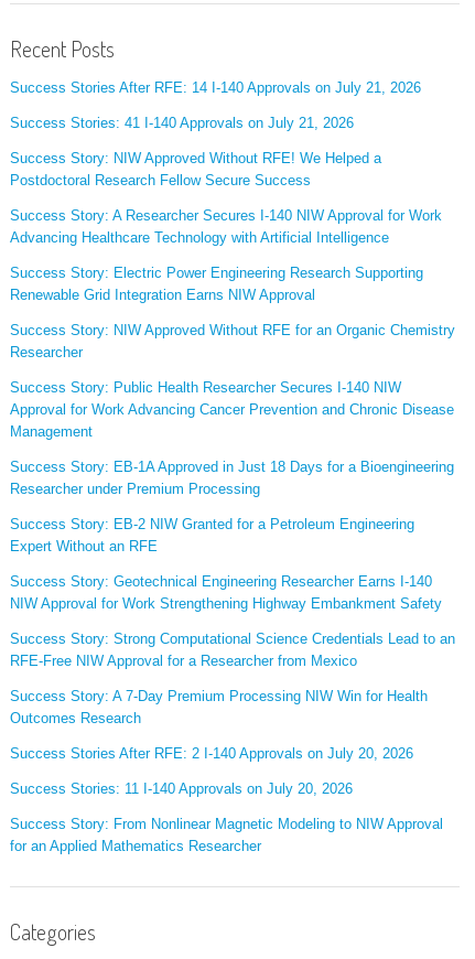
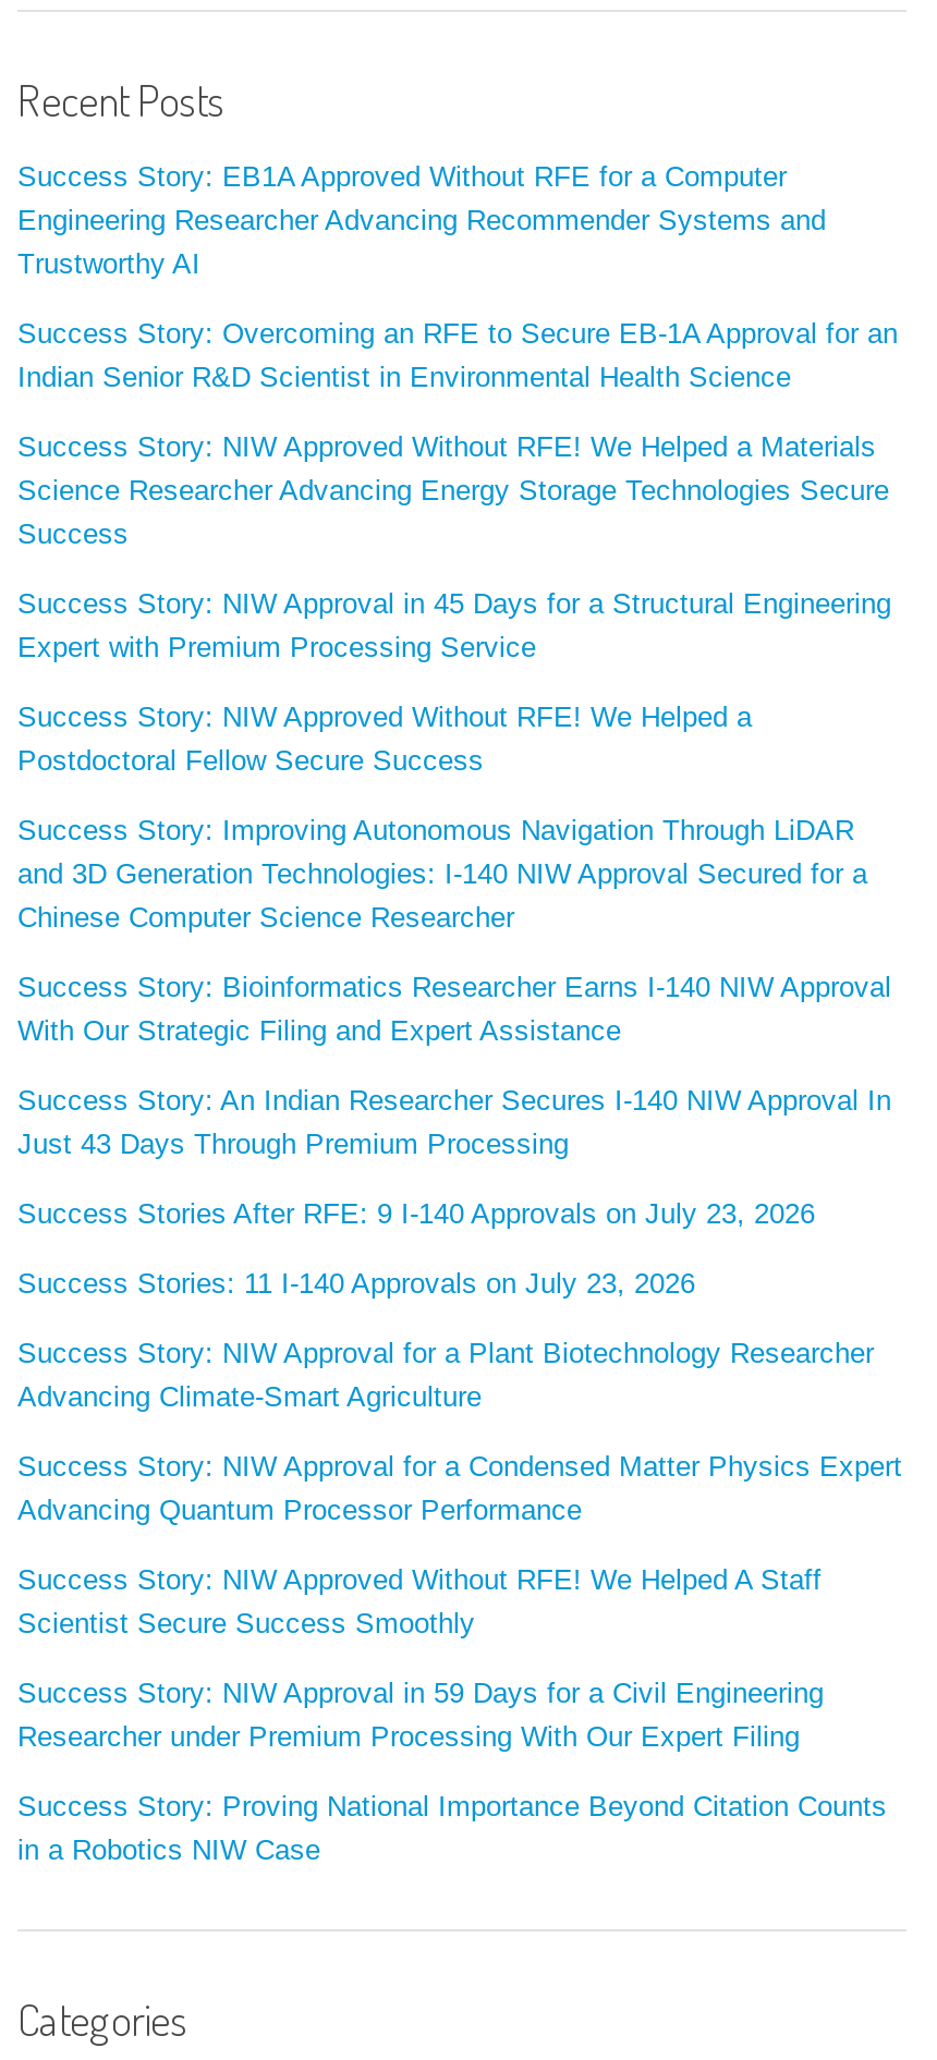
[10,79,421,131] Success Stories After RFE: 14 I-140 Approvals on July 21, 2026 | Success Stories: 41 I-140 Approvals on July 21, 2026 -> [17,160,898,664] Success Story: EB1A Approved Without RFE for a Computer | Engineering Researcher Advancing Recommender Systems and | Trustworthy AI | Success Story: Overcoming an RFE to Secure EB-1A Approval for an | Indian Senior R&D Scientist in Environmental Health Science | Success Story: NIW Approved Without RFE! We Helped a Materials | Science Researcher Advancing Energy Storage Technologies Secure | Success | Success Story: NIW Approval in 45 Days for a Structural Engineering | Expert with Premium Processing Service
moved [10,150,381,167] -> [17,701,752,733]: Success Story: NIW Approved Without RFE! We Helped a
[10,172,455,854] Postdoctoral Research Fellow Secure Success | Success Story: A Researcher Secures I-140 NIW Approval for Work | Advancing Healthcare Technology with Artificial Intelligence | Success Story: Electric Power Engineering Research Supporting | Renewable Grid Integration Earns NIW Approval | Success Story: NIW Approved Without RFE for an Organic Chemistry | Researcher | Success Story: Public Health Researcher Secures I-140 NIW | Approval for Work Advancing Cancer Prevention and Chronic Disease | Management | Success Story: EB-1A Approved in Just 18 Days for a Bioengineering | Researcher under Premium Processing | Success Story: EB-2 NIW Granted for a Petroleum Engineering | Expert Without an RFE | Success Story: Geotechnical Engineering Researcher Earns I-140 | NIW Approval for Work Strengthening Highway Embankment Safety | Success Story: Strong Computational Science Credentials Lead to an | RFE-Free NIW Approval for a Researcher from Mexico | Success Story: A 7-Day Premium Processing NIW Win for Health | Outcomes Research | Success Stories After RFE: 2 I-140 Approvals on July 20, 2026 | Success Stories: 11 I-140 Approvals on July 20, 2026 | Success Story: From Nonlinear Magnetic Modeling to NIW Approval | for an Applied Mathematics Researcher -> [17,744,902,1866] Postdoctoral Fellow Secure Success | Success Story: Improving Autonomous Navigation Through LiDAR | and 3D Generation Technologies: I-140 NIW Approval Secured for a | Chinese Computer Science Researcher | Success Story: Bioinformatics Researcher Earns I-140 NIW Approval | With Our Strategic Filing and Expert Assistance | Success Story: An Indian Researcher Secures I-140 NIW Approval In | Just 43 Days Through Premium Processing | Success Stories After RFE: 9 I-140 Approvals on July 23, 2026 | Success Stories: 11 I-140 Approvals on July 23, 2026 | Success Story: NIW Approval for a Plant Biotechnology Researcher | Advancing Climate-Smart Agriculture | Success Story: NIW Approval for a Condensed Matter Physics Expert | Advancing Quantum Processor Performance | Success Story: NIW Approved Without RFE! We Helped A Staff | Scientist Secure Success Smoothly | Success Story: NIW Approval in 59 Days for a Civil Engineering | Researcher under Premium Processing With Our Expert Filing | Success Story: Proving National Importance Beyond Citation Counts | in a Robotics NIW Case

